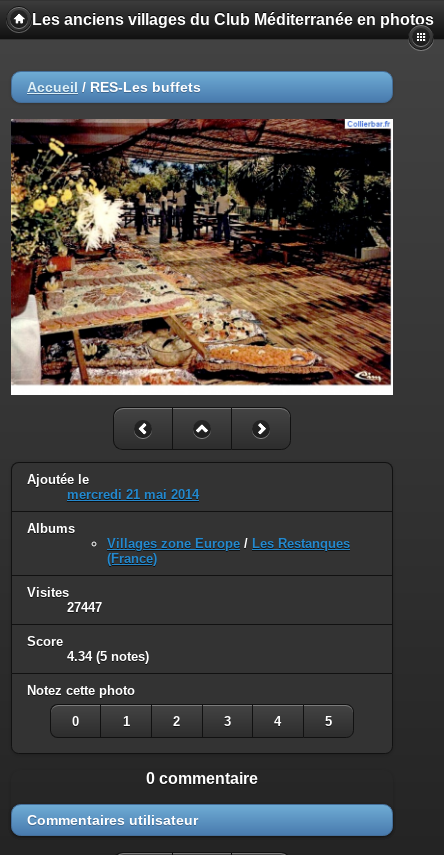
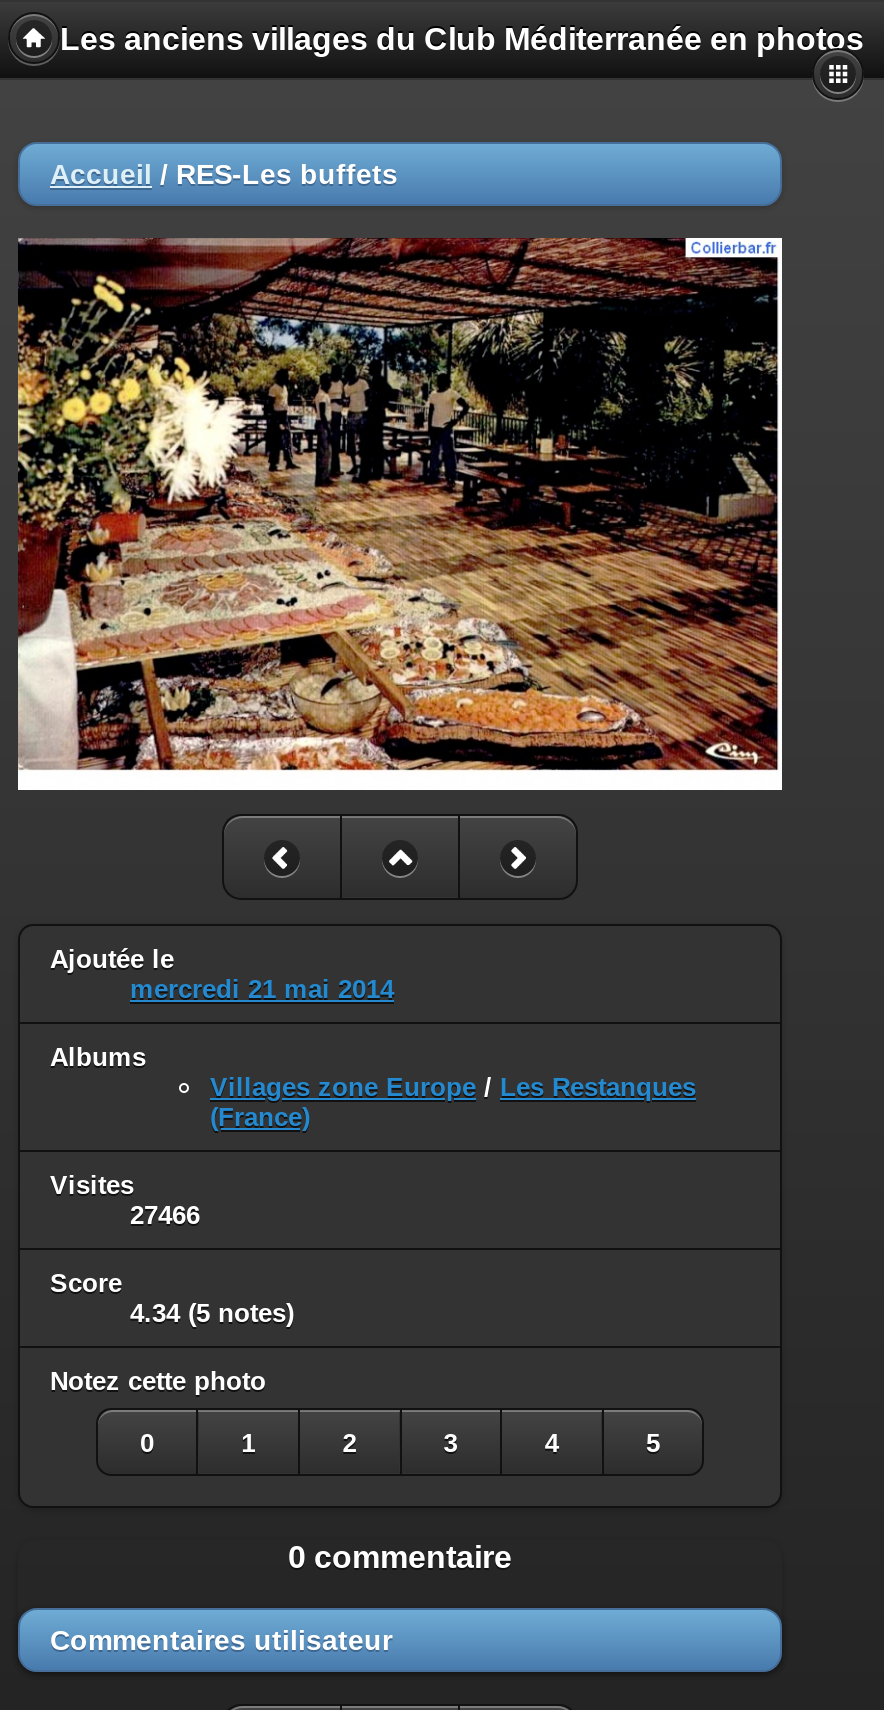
[67,600,102,615] 27447 -> [130,1200,200,1230] 27466

